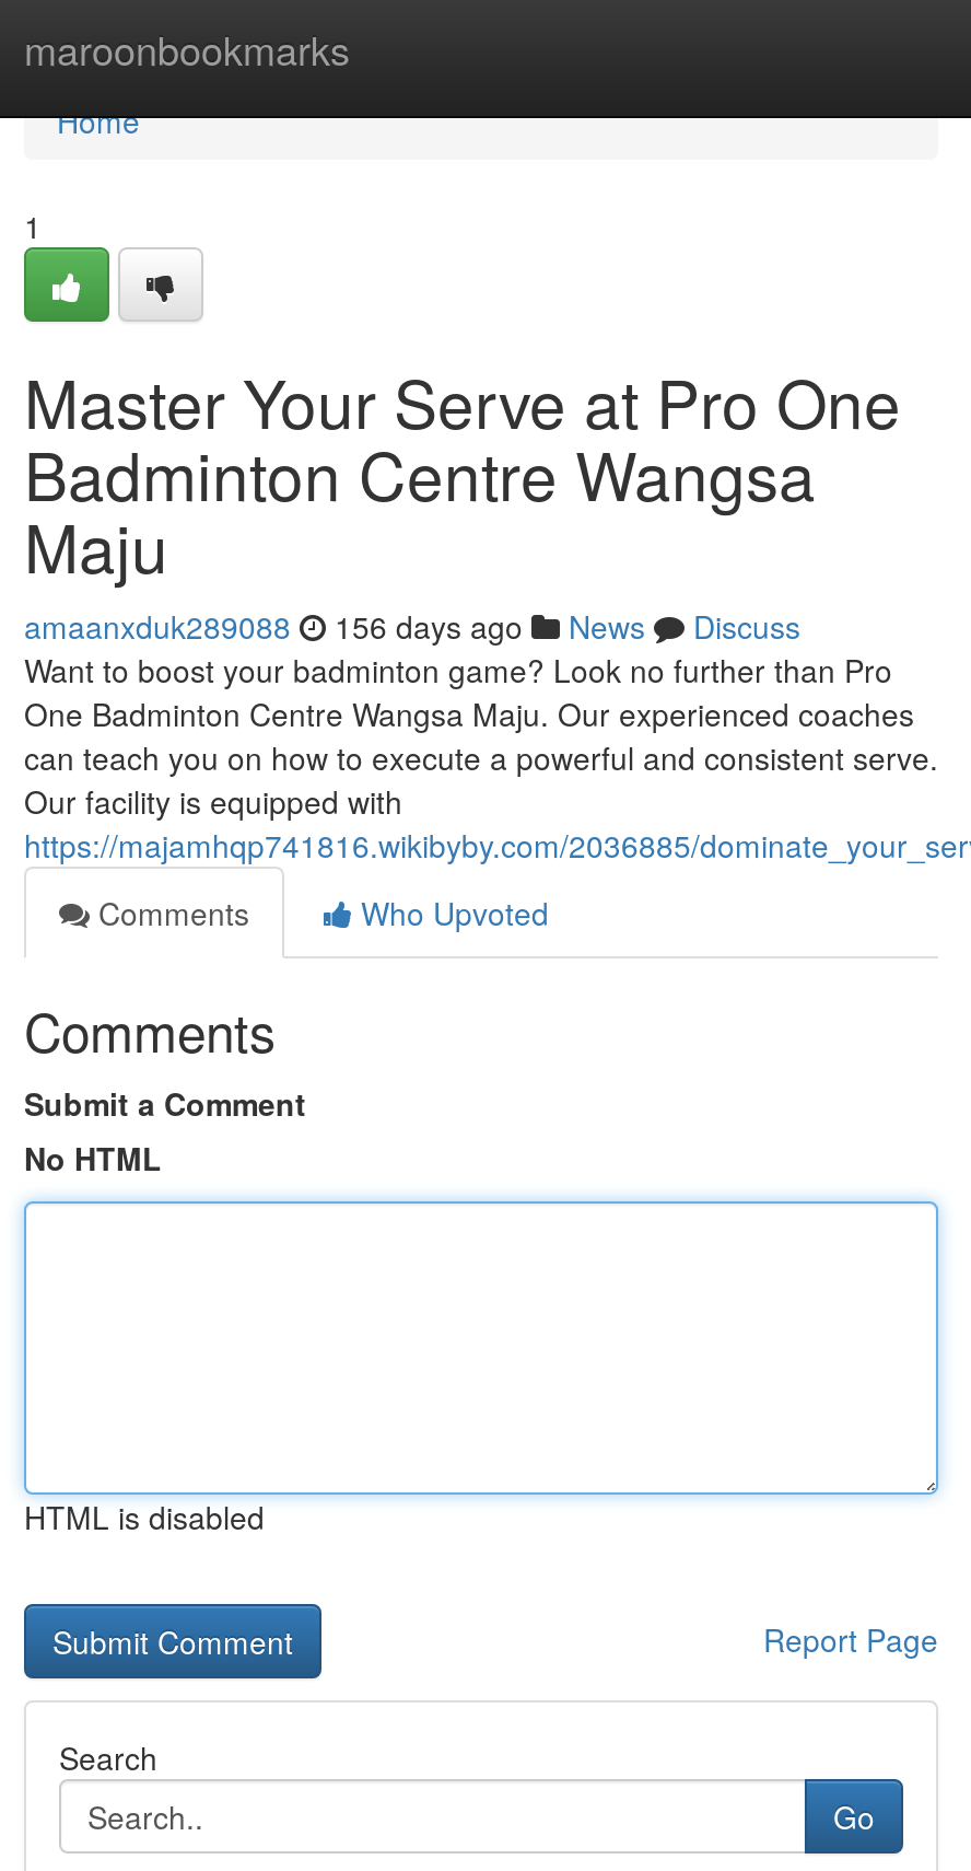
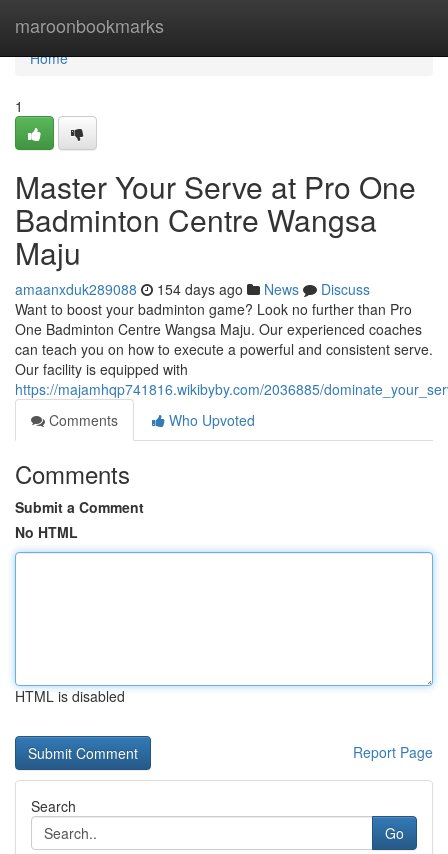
[24,604,800,648] amaanxduk289088 156 days ago News Discuss -> [15,279,370,299] amaanxduk289088 154 days ago News Discuss

